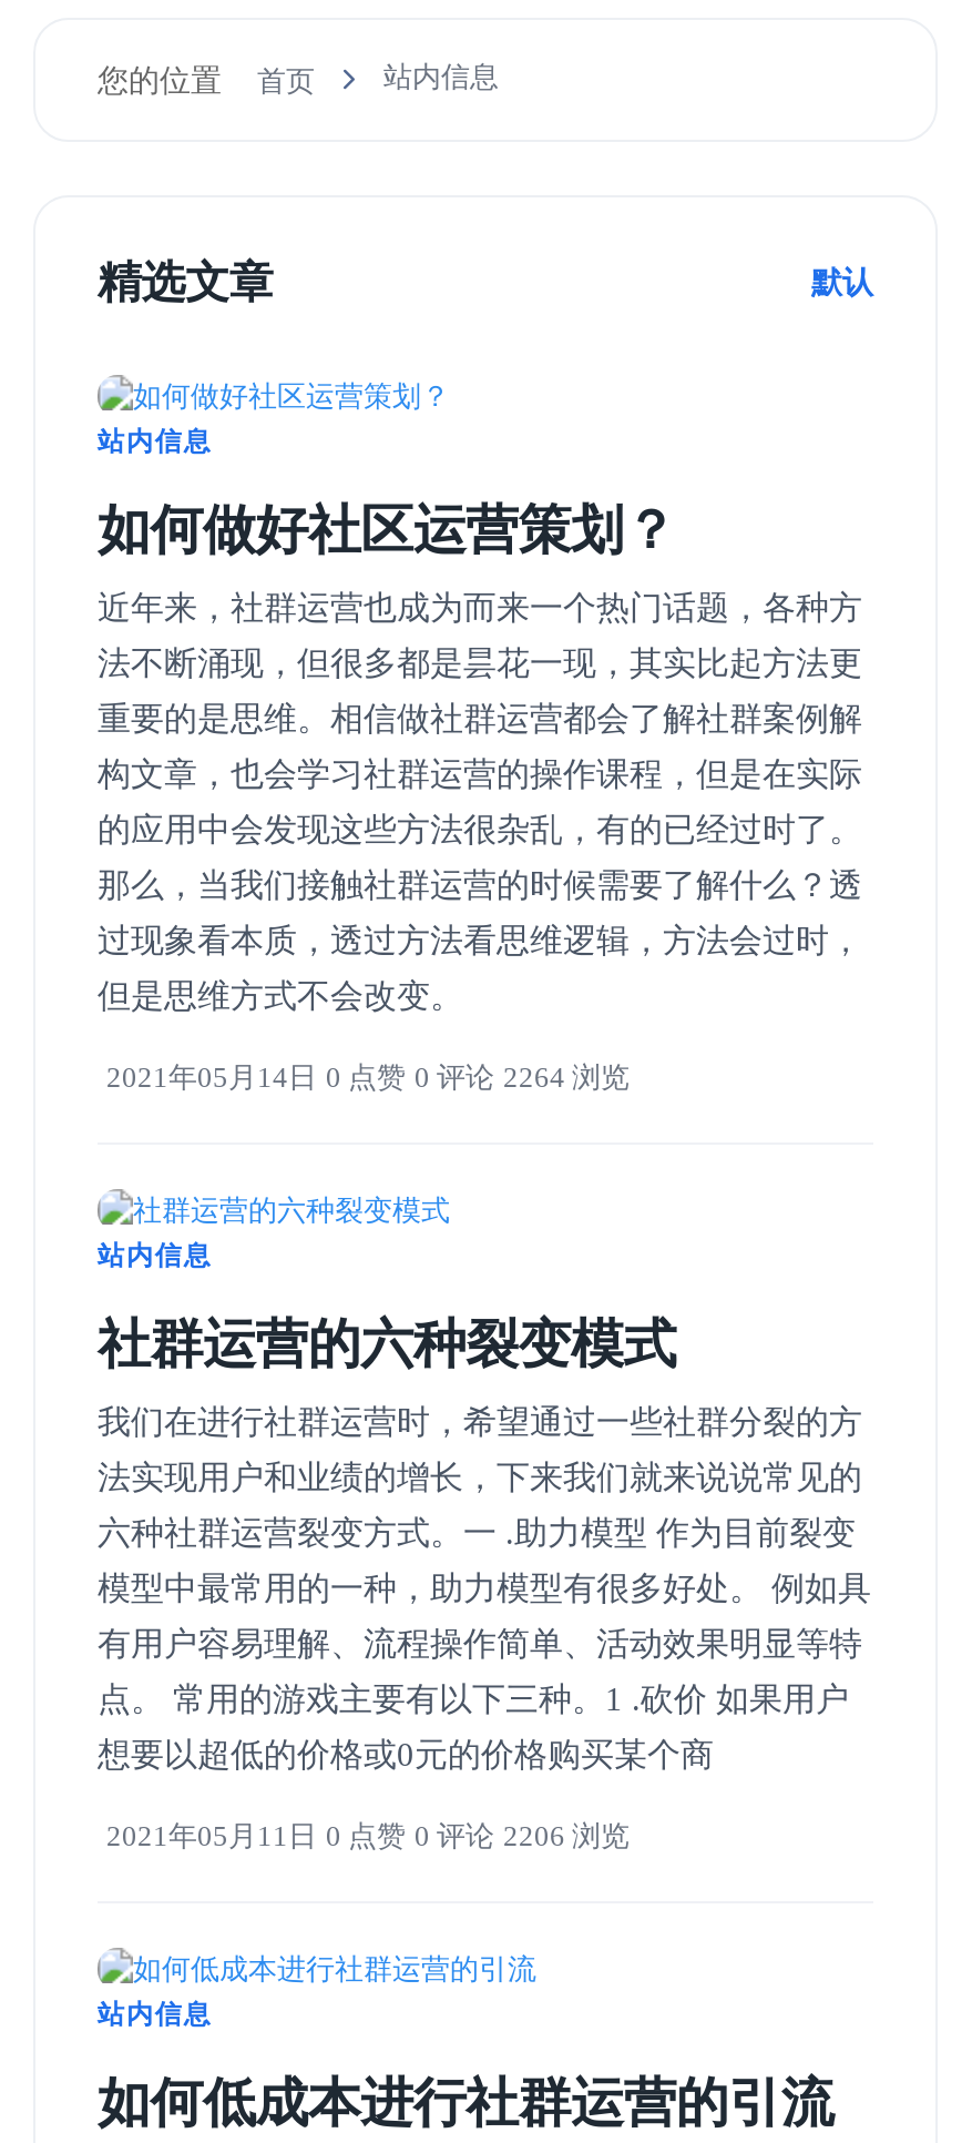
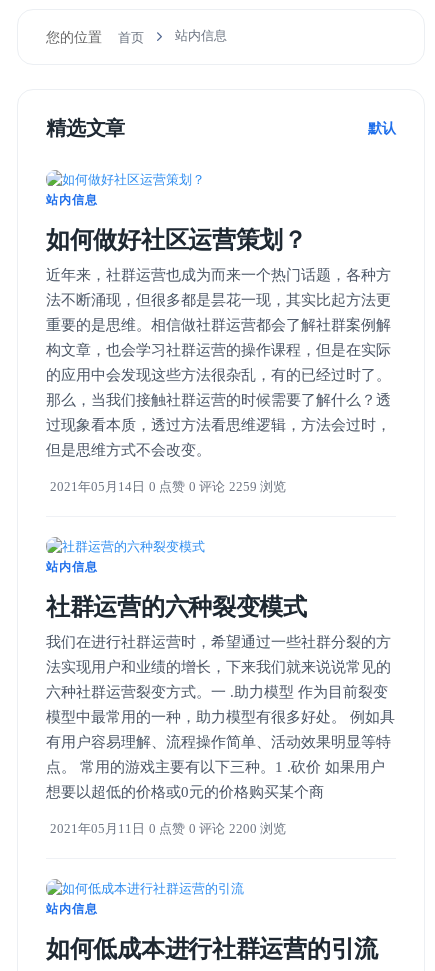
[106,1060,630,1094] 2021年05月14日 0 点赞 0 评论 2264 浏览 -> [50,479,286,494] 2021年05月14日 0 点赞 0 评论 2259 浏览
[106,1819,630,1852] 2021年05月11日 0 点赞 0 评论 2206 浏览 -> [50,821,286,836] 2021年05月11日 0 点赞 0 评论 2200 浏览

